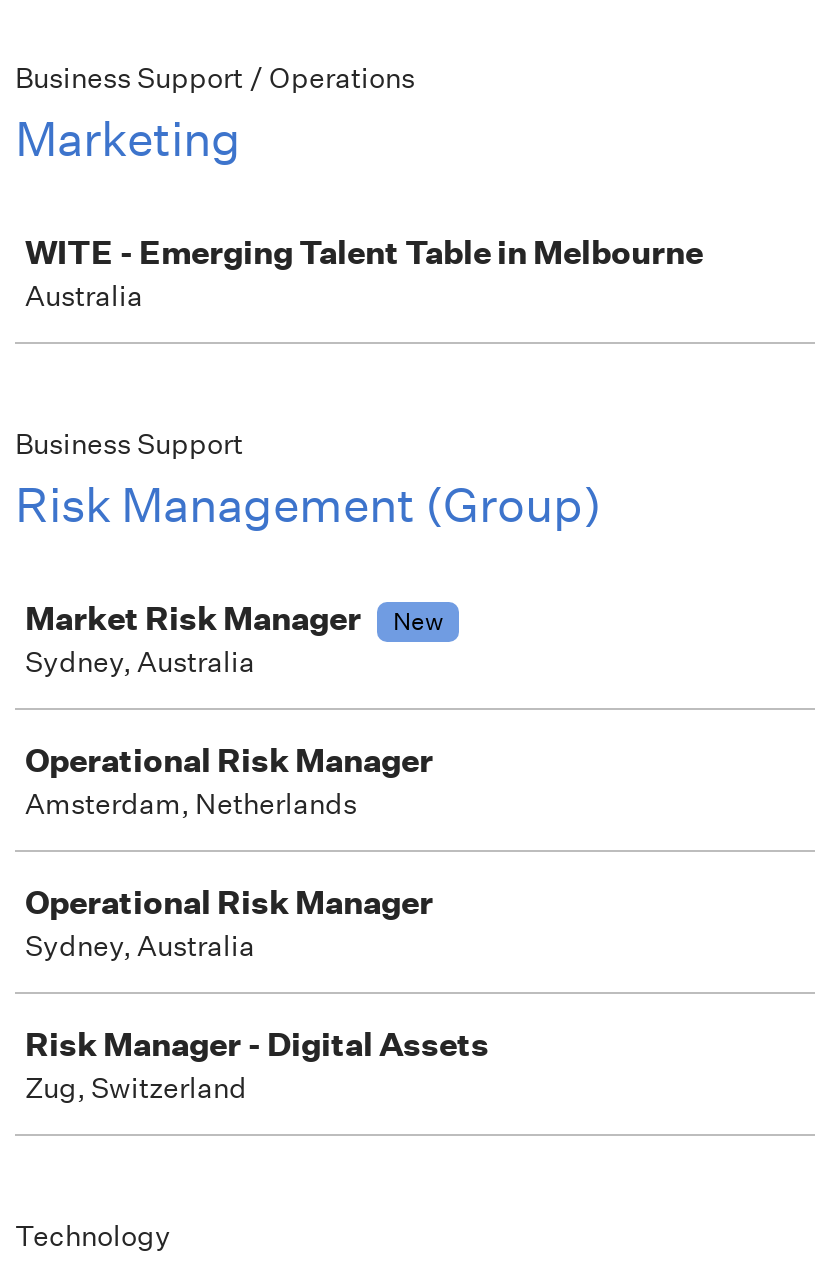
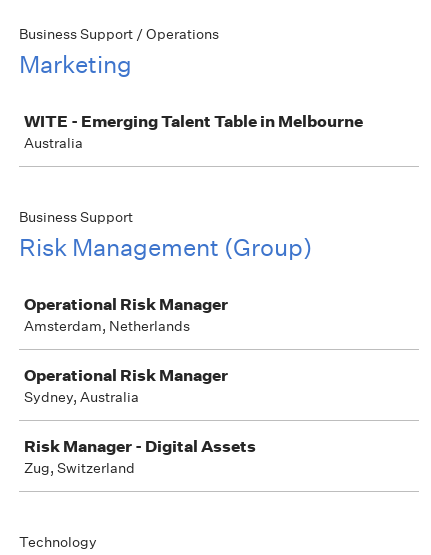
[25,598,443,680] Market Risk Manager | New | Sydney, Australia -> none

